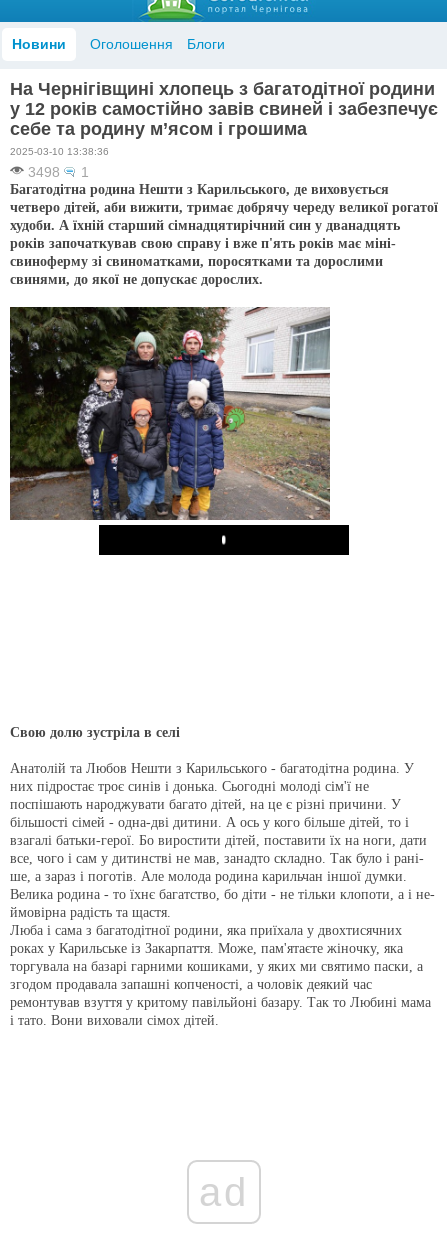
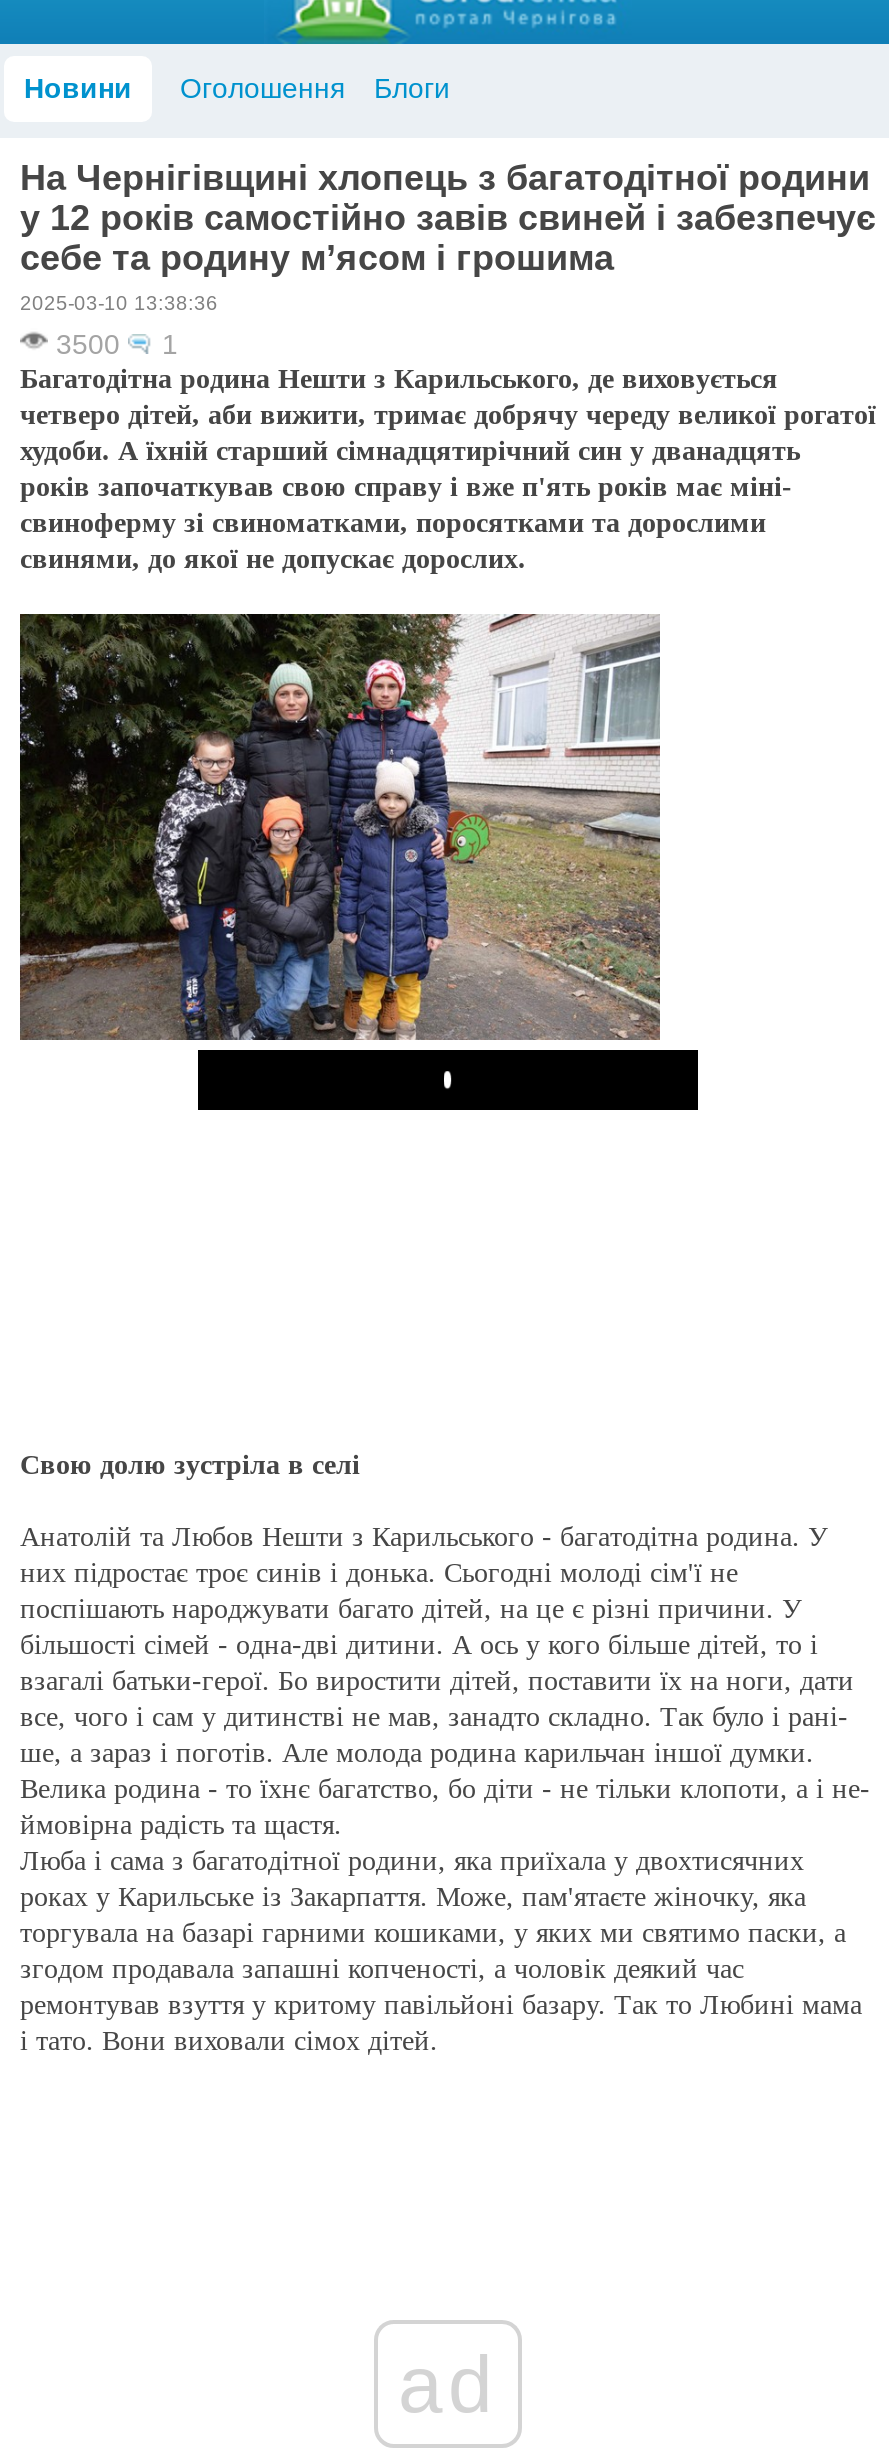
[24,164,89,180] 3498 1 -> [48,328,178,360] 3500 1

